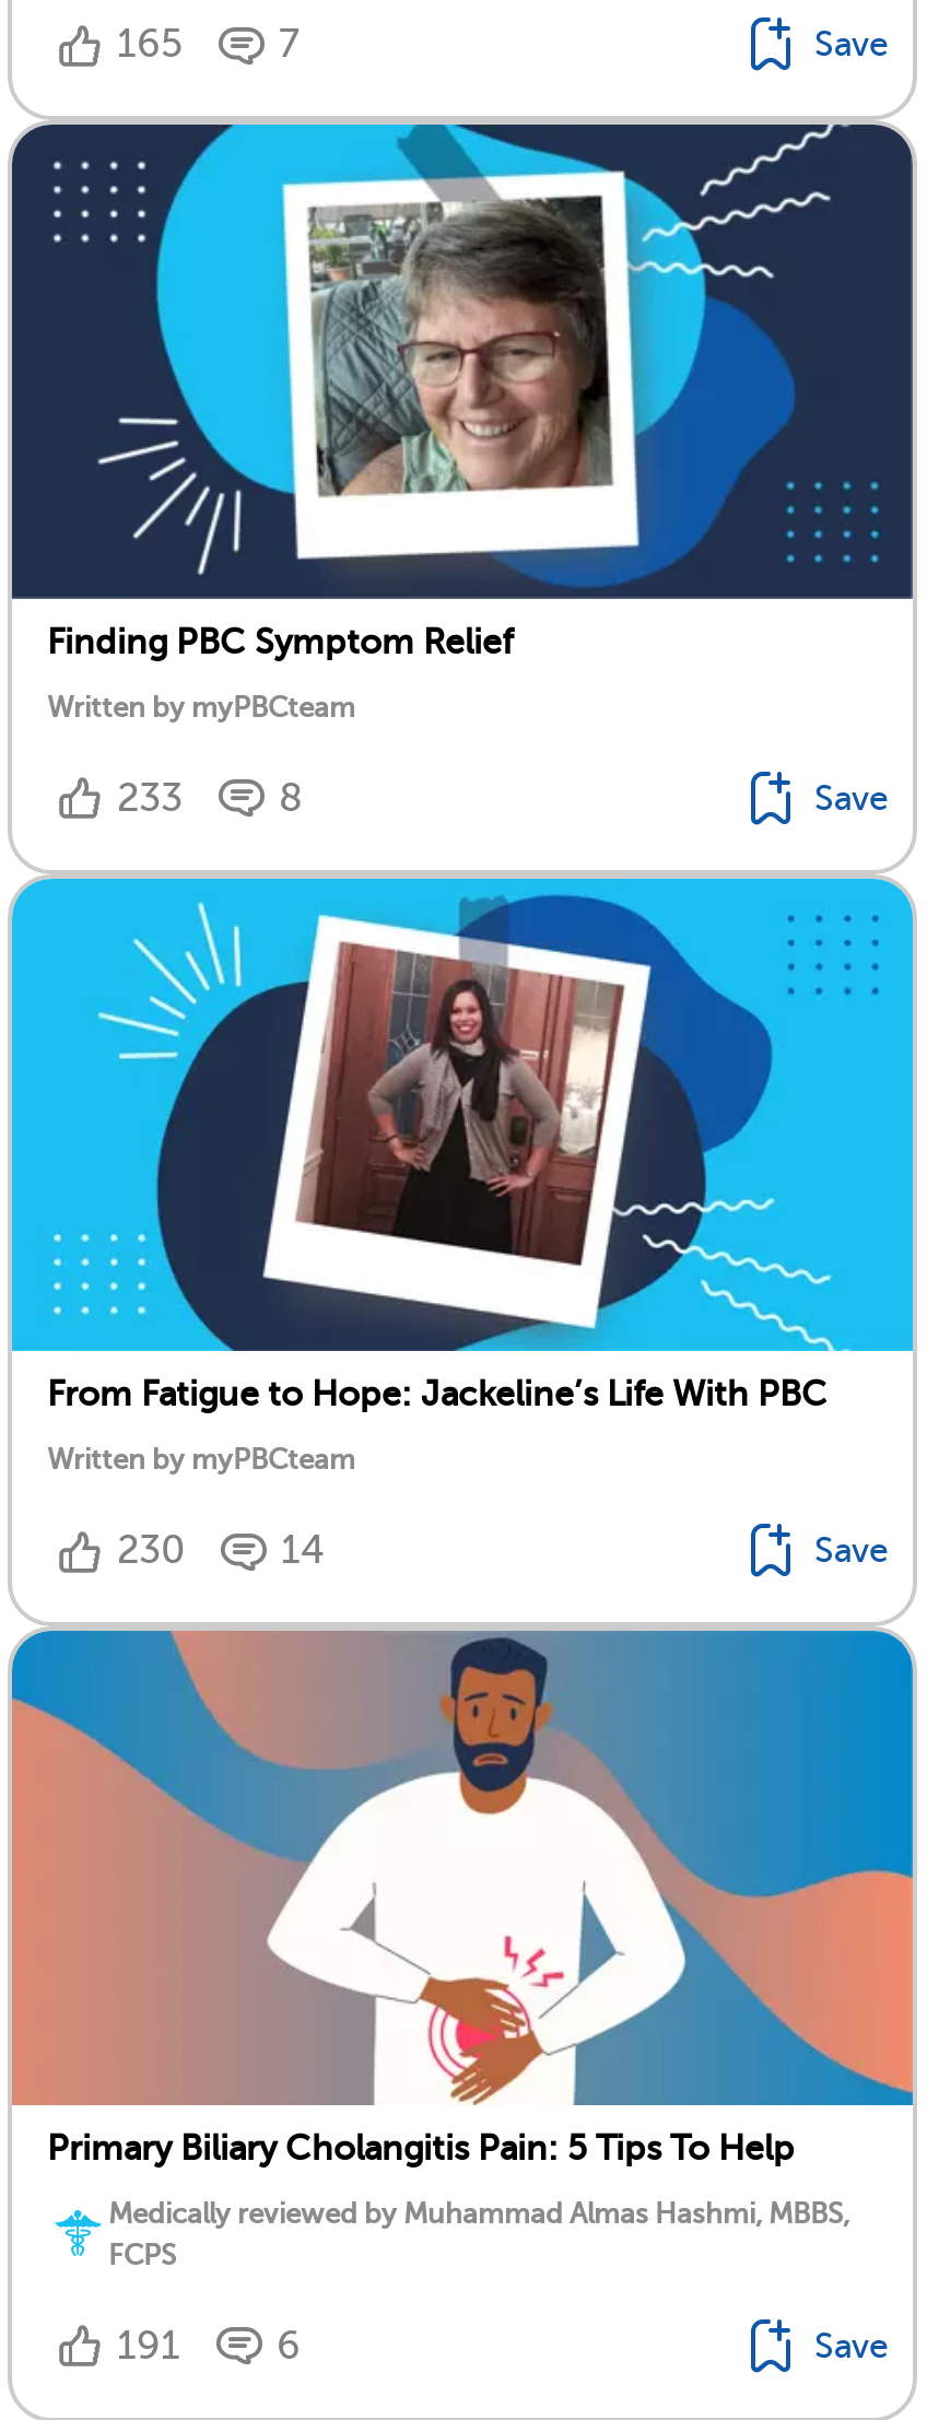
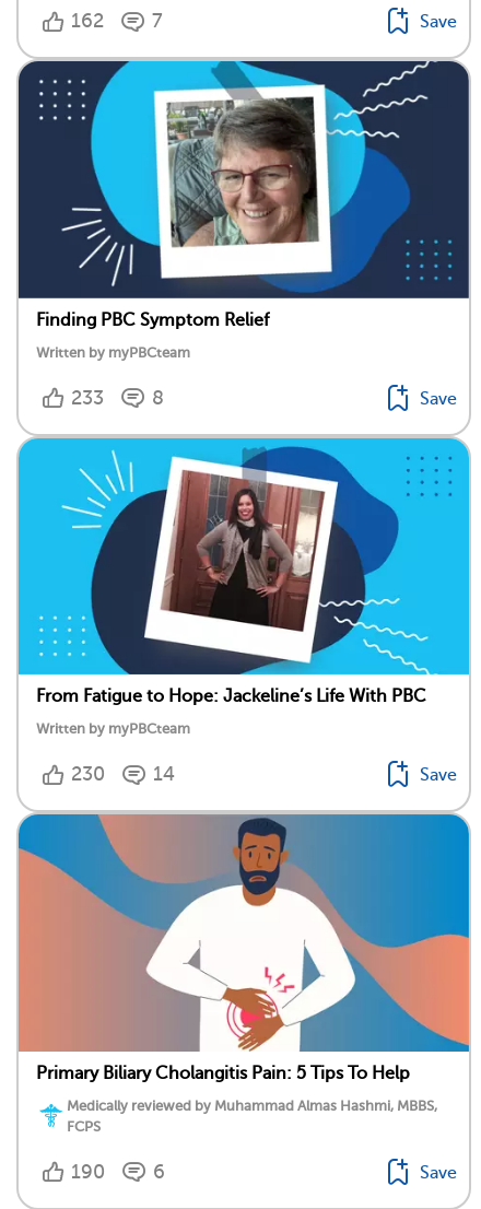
[117,22,183,66] 165 -> [71,10,104,32] 162
[117,2323,180,2367] 191 -> [71,1160,105,1182] 190

